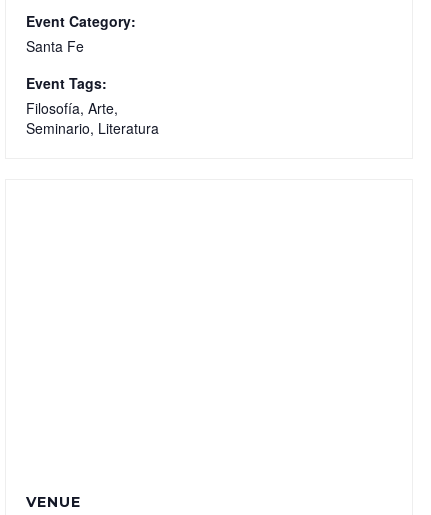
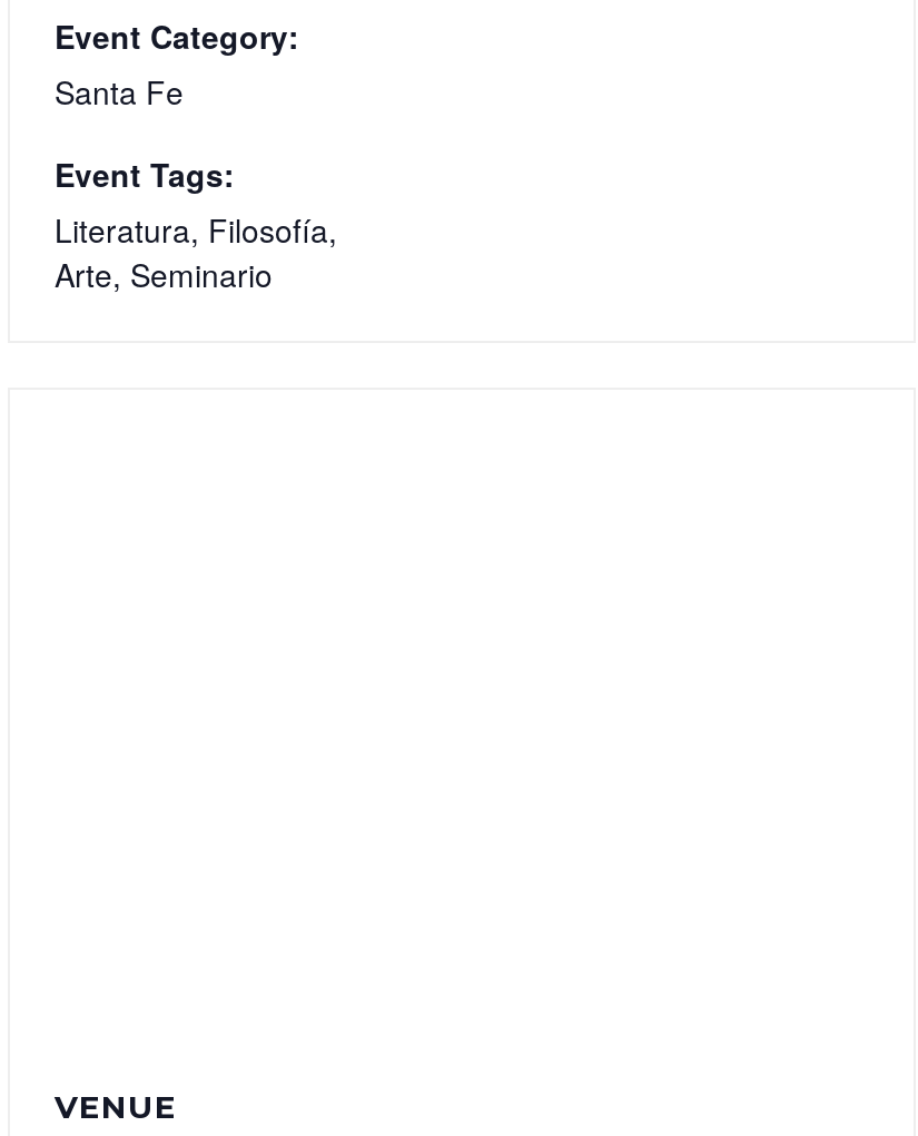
[26,98,159,138] Filosofía, Arte, | Seminario, Literatura -> [55,207,337,296] Literatura, Filosofía, | Arte, Seminario

